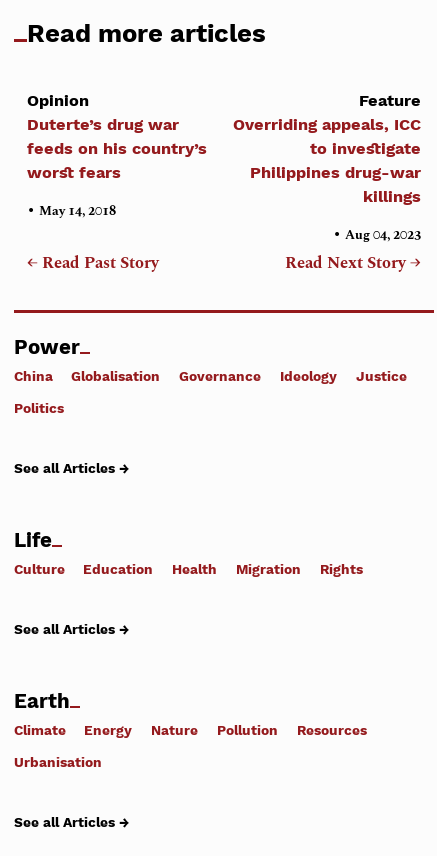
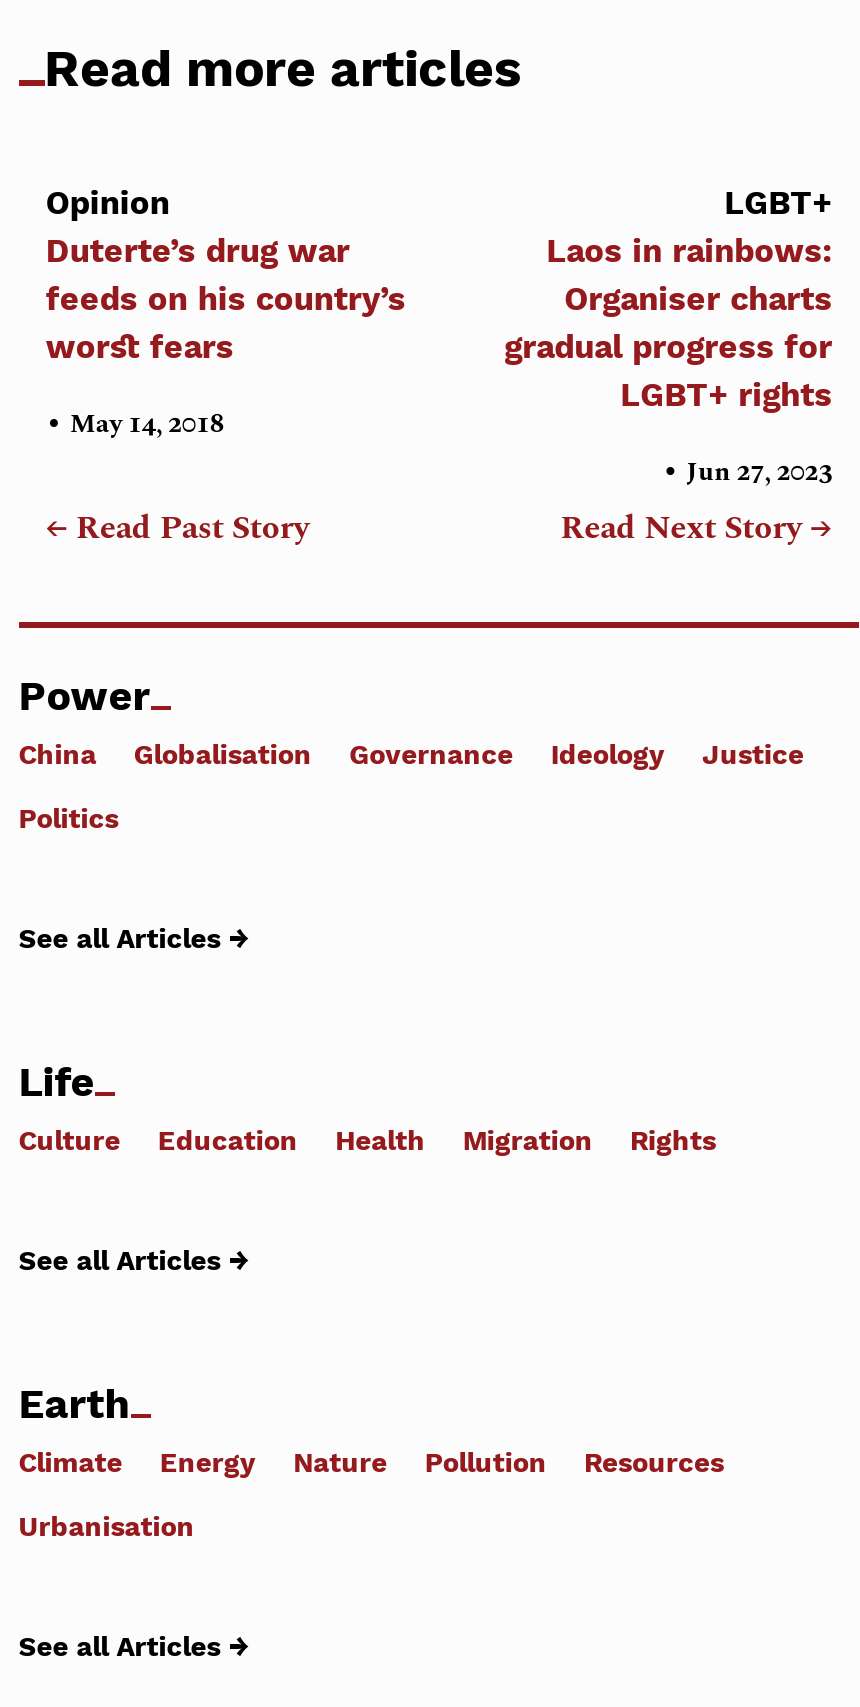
[233,91,421,206] Feature | Overriding appeals, ICC | to investigate | Philippines drug-war | killings -> [504,185,832,414] LGBT+ | Laos in rainbows: | Organiser charts | gradual progress for | LGBT+ rights
[333,222,421,247] • Aug 04, 2023 -> [662,445,832,495] • Jun 27, 2023

